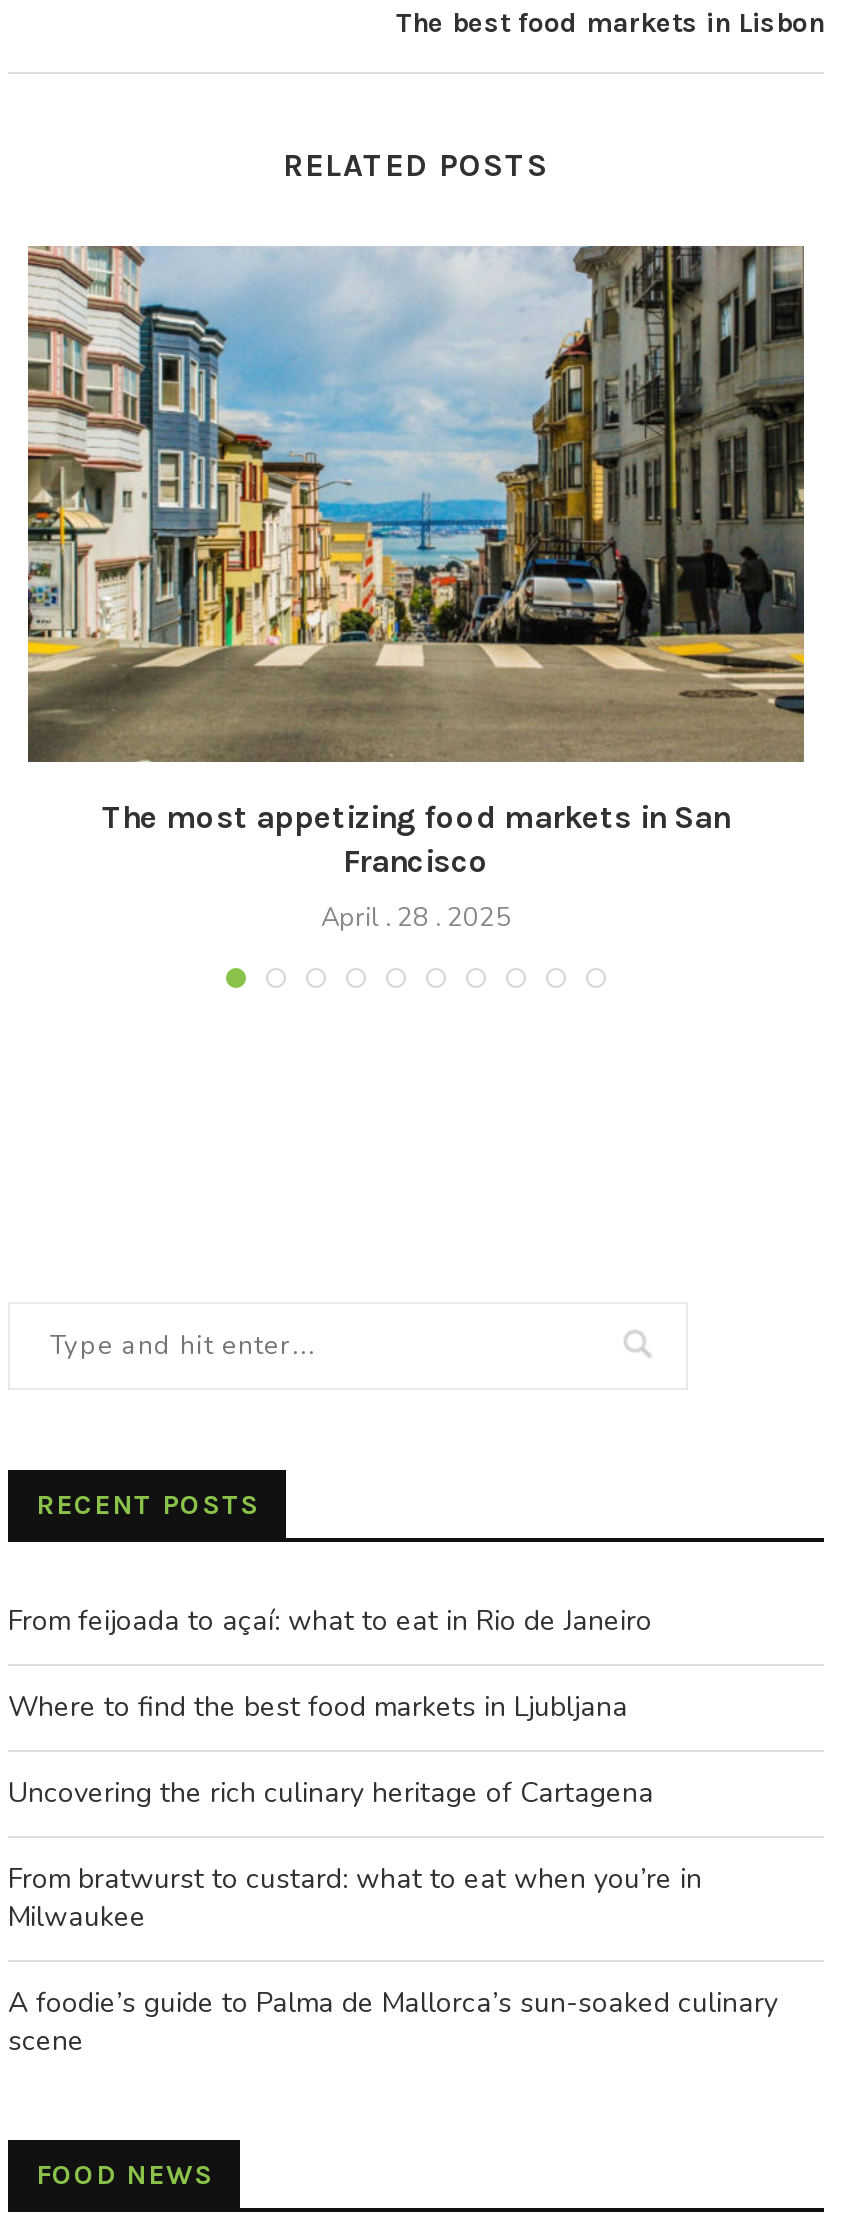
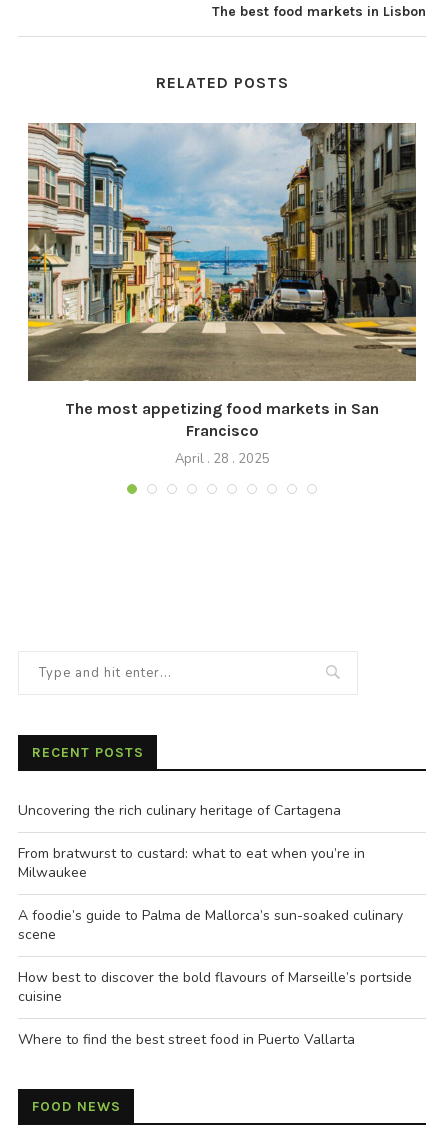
[8,1603,652,1727] From feijoada to açaí: what to eat in Rio de Janeiro | Where to find the best food markets in Ljubljana -> none
moved [8,1775,778,2061] -> [18,801,403,944]: Uncovering the rich culinary heritage of Cartagena | From bratwurst to custard: what to eat when you’re in | Milwaukee | A foodie’s guide to Palma de Mallorca’s sun-soaked culinary | scene
none -> [18,968,412,1049] How best to discover the bold flavours of Marseille’s portside | cuisine | Where to find the best street food in Puerto Vallarta

